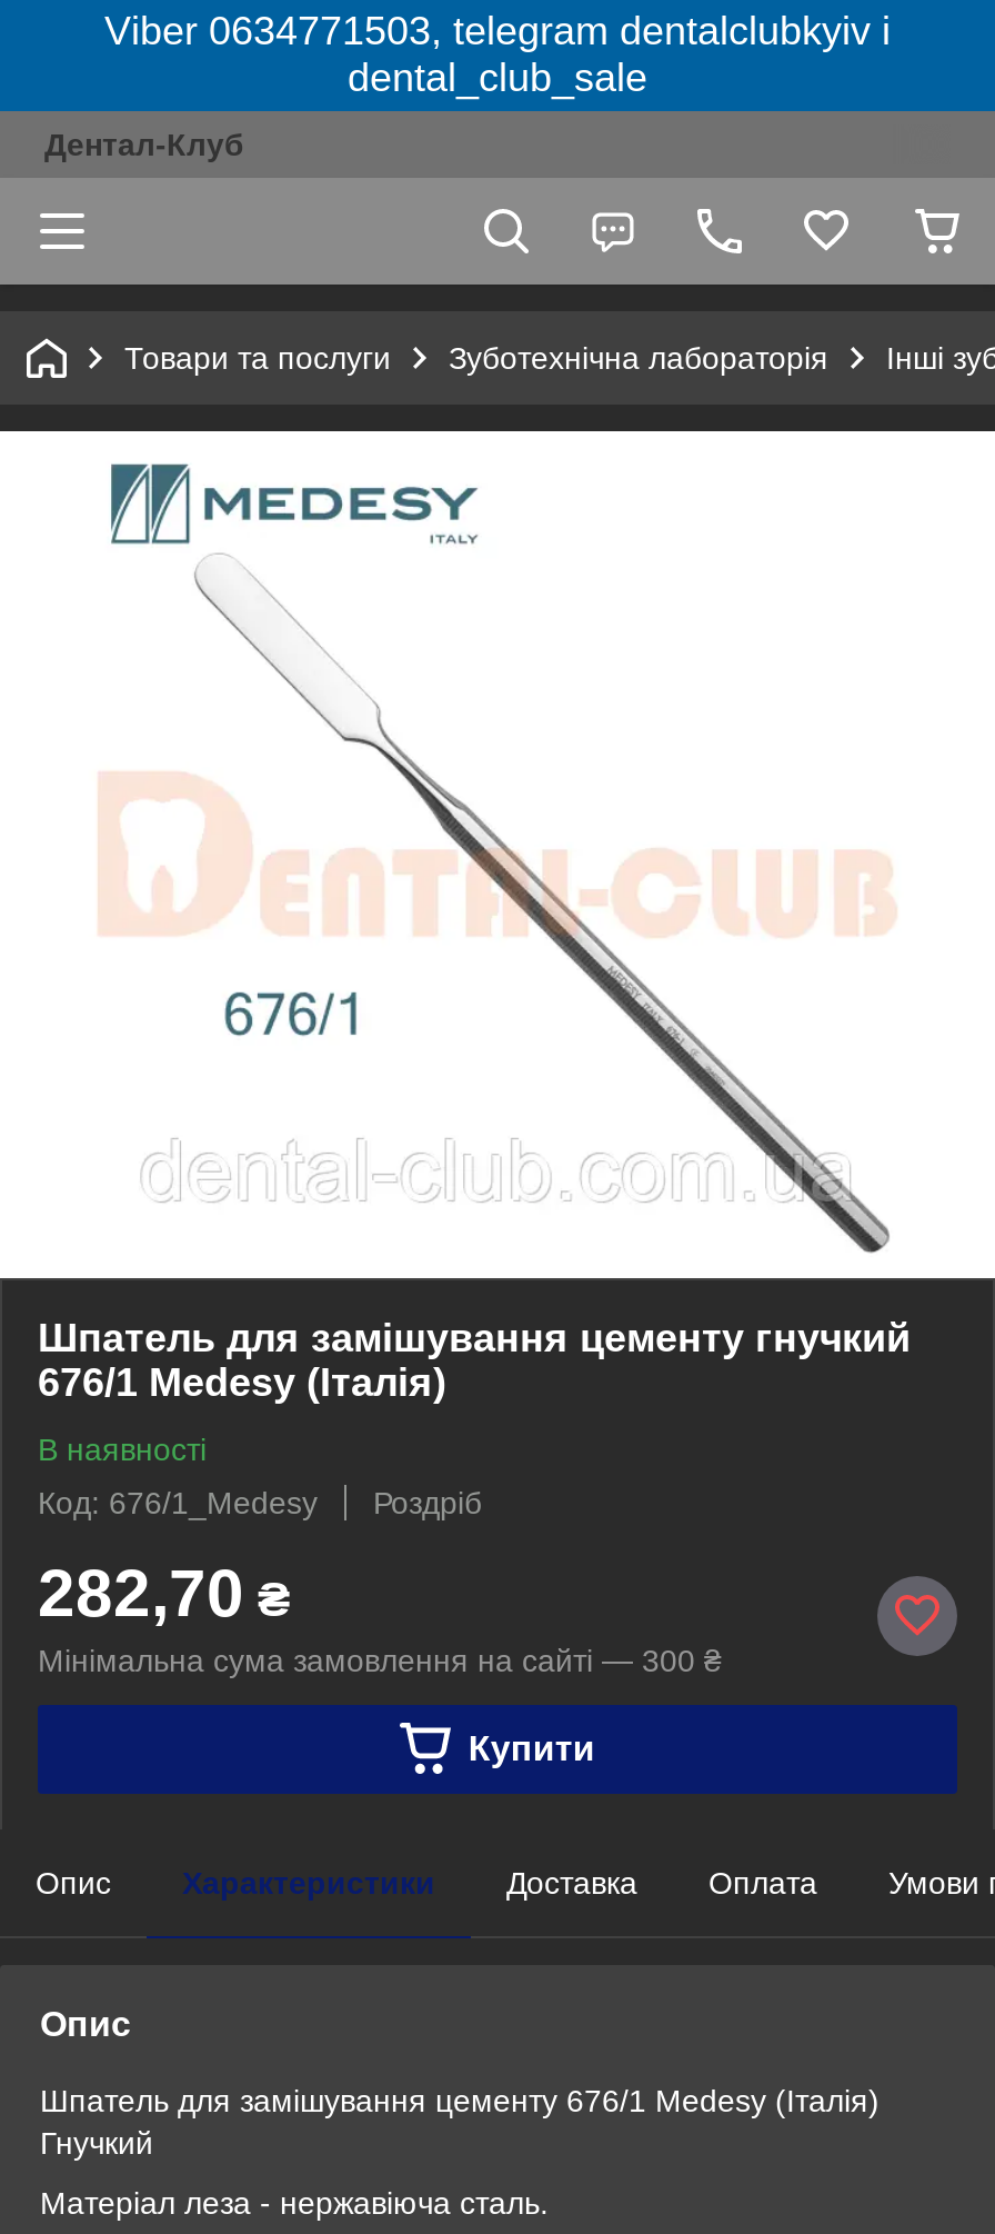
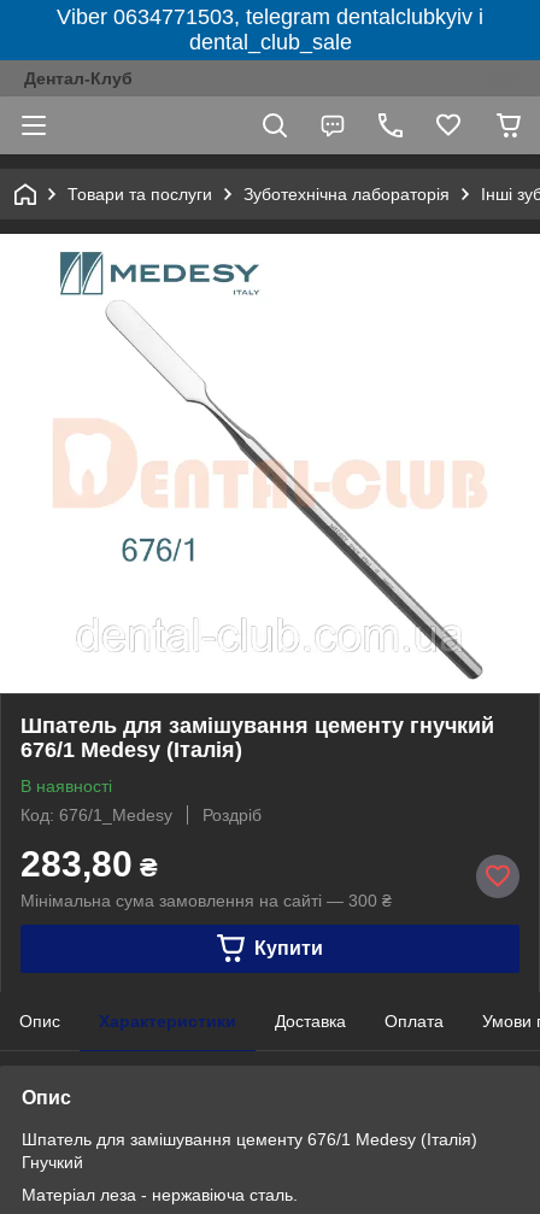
[38,1556,291,1629] 282,70 ₴ -> [20,844,158,883] 283,80 ₴

